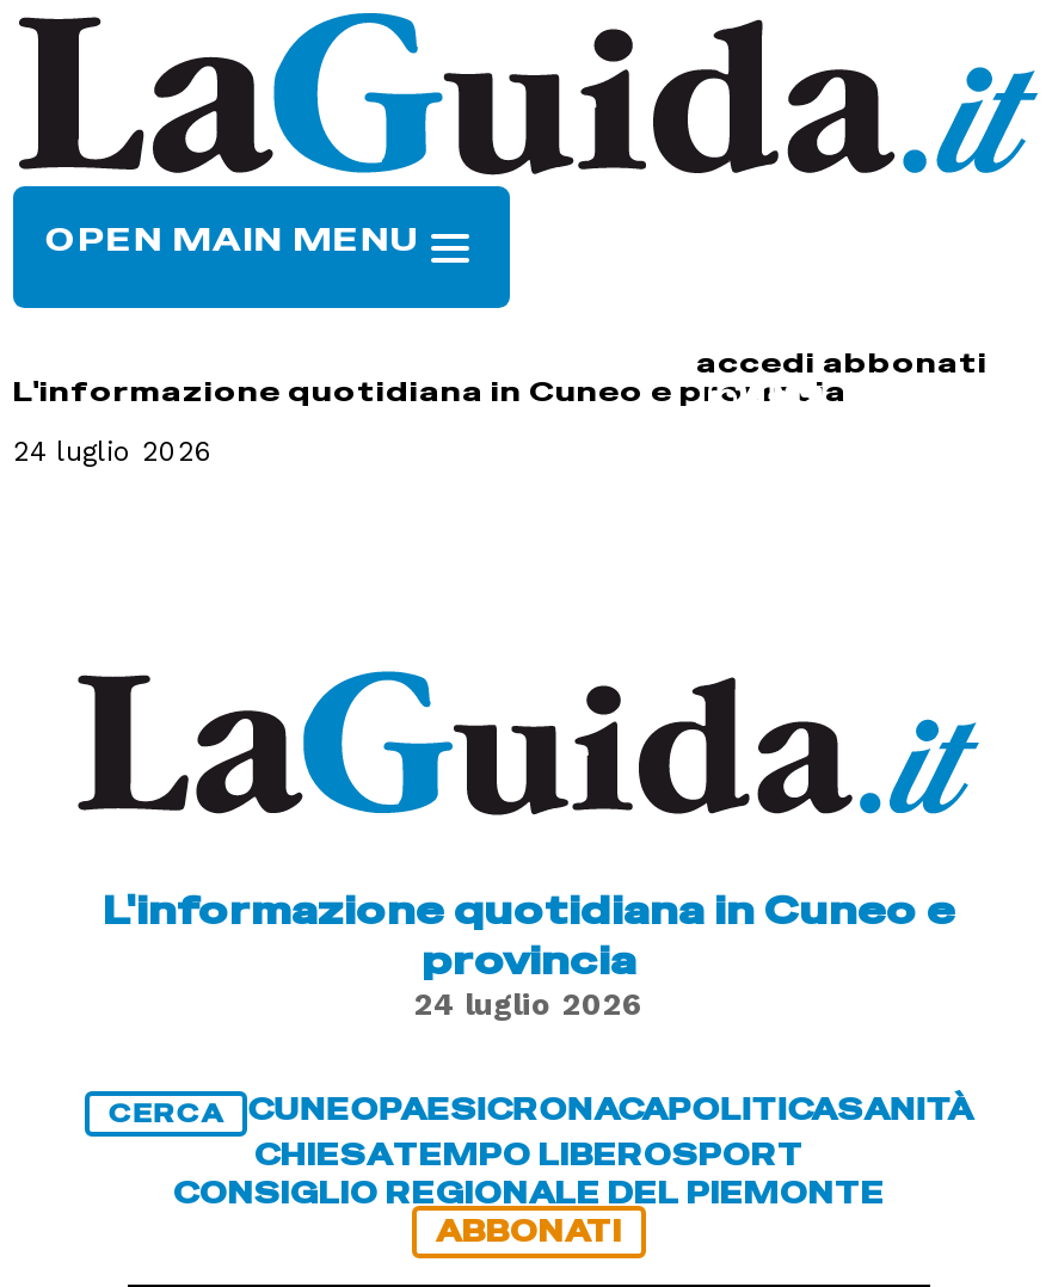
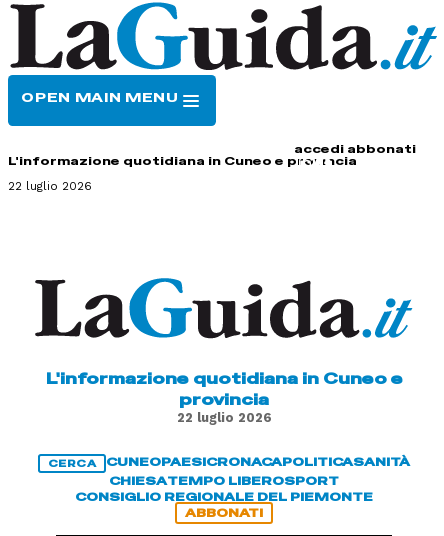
[13,435,214,468] 24 luglio 2026 -> [8,179,92,193] 22 luglio 2026
[414,986,644,1021] 24 luglio 2026 -> [176,410,271,425] 22 luglio 2026

